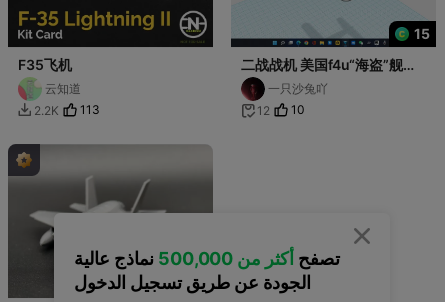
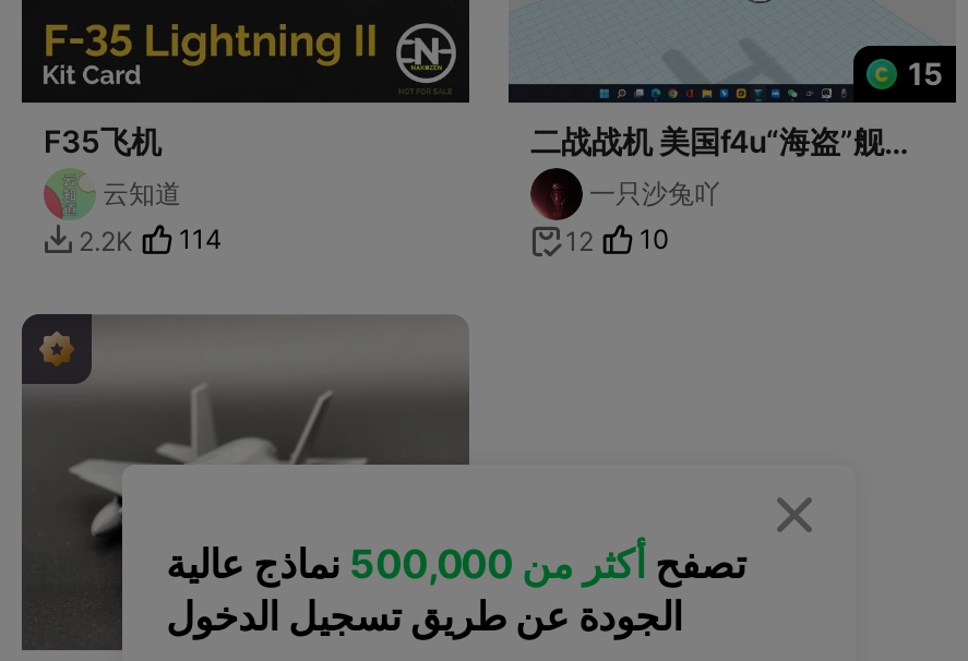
[80,102,100,117] 113 -> [179,223,223,256] 114

